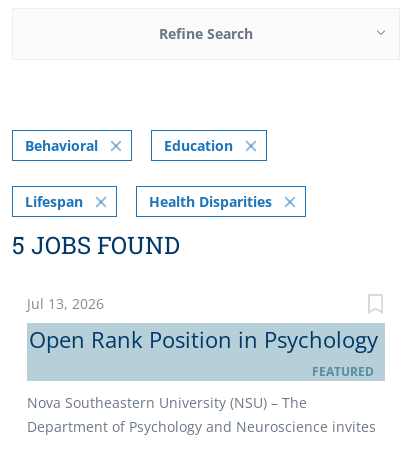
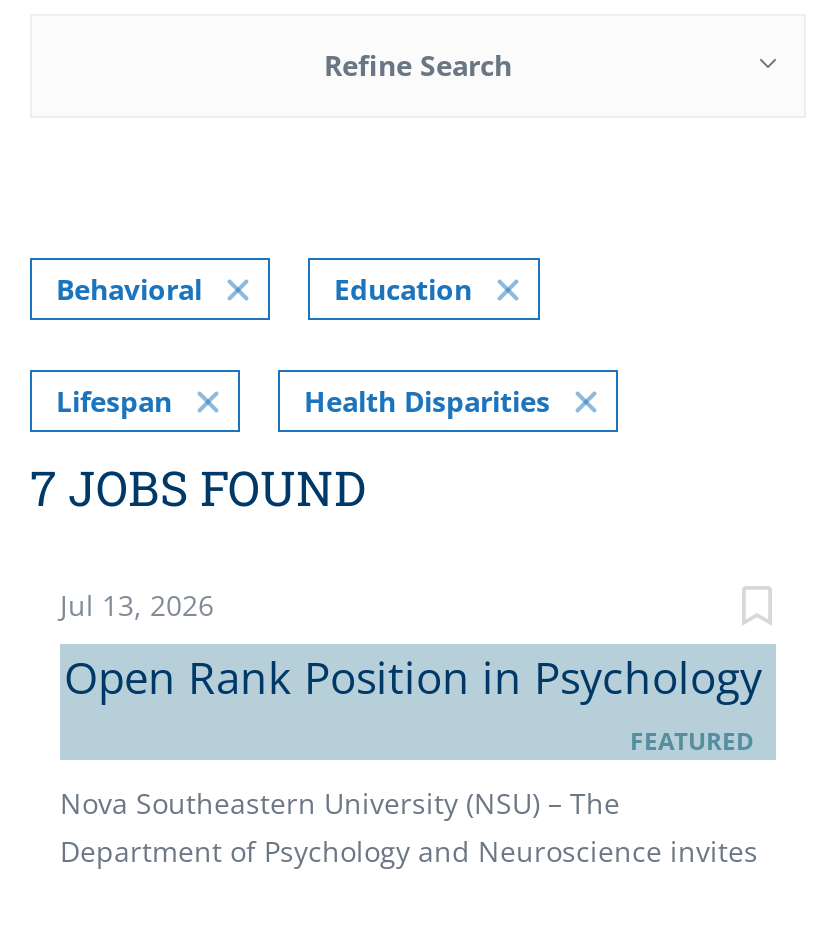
[12,229,180,261] 5 JOBS FOUND -> [30,456,366,520] 7 JOBS FOUND

